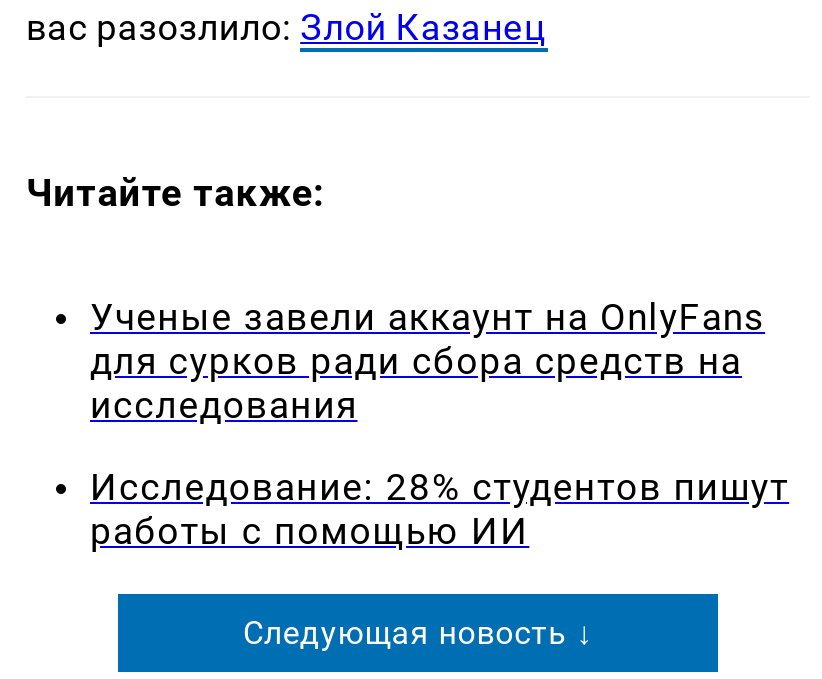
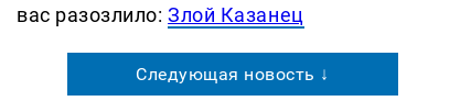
[26,170,789,554] Читайте также: | Ученые завели аккаунт на OnlyFans | для сурков ради сбора средств на | исследования | Исследование: 28% студентов пишут | работы с помощью ИИ -> none

